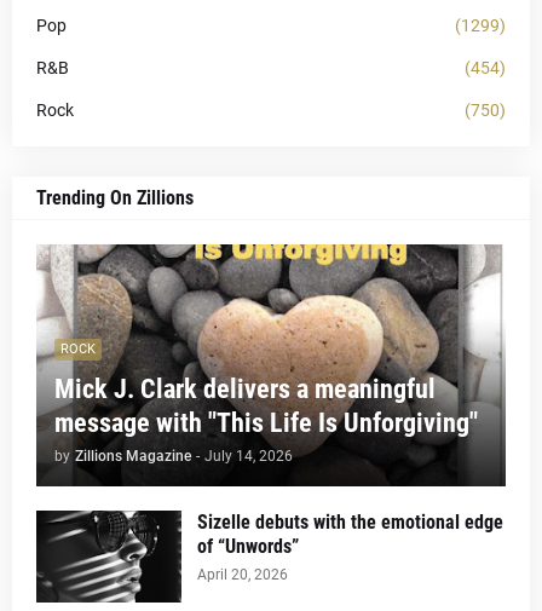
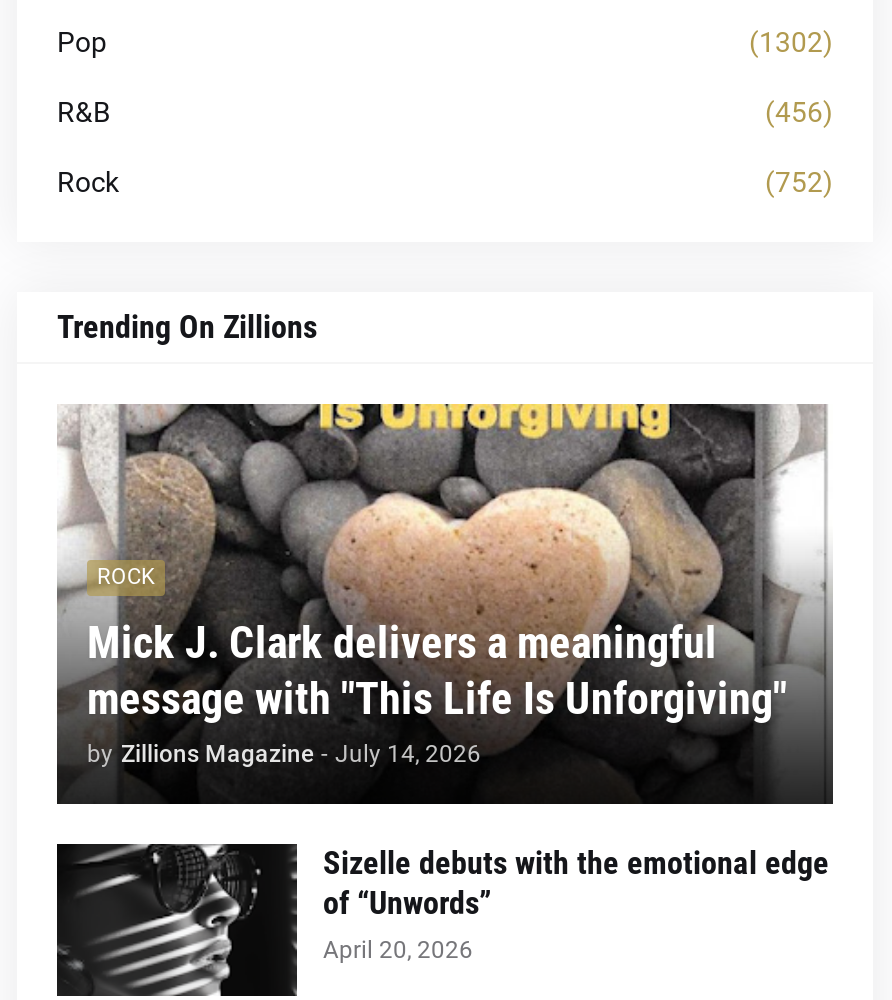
[455,15,506,34] (1299) -> [749,25,833,57] (1302)
[465,57,506,77] (454) -> [765,95,833,127] (456)
[465,100,506,119] (750) -> [765,165,833,197] (752)

